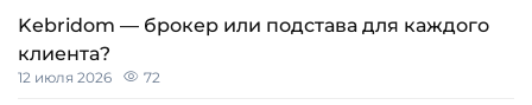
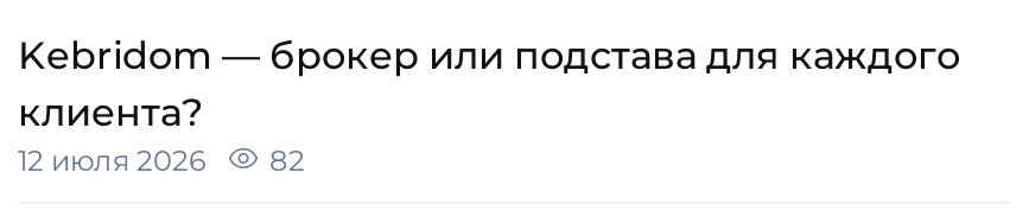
[18,68,160,86] 12 июля 2026 72 -> [18,142,305,177] 12 июля 2026 82

